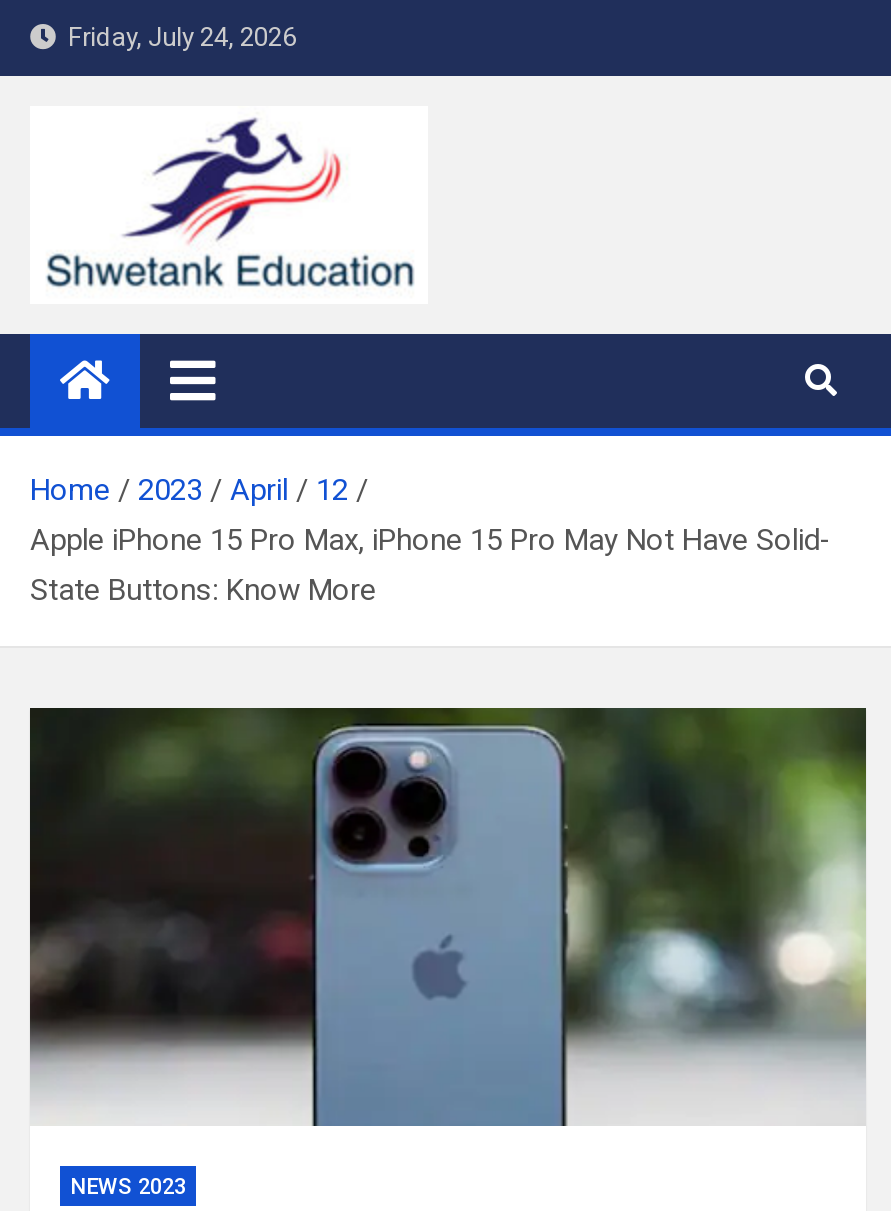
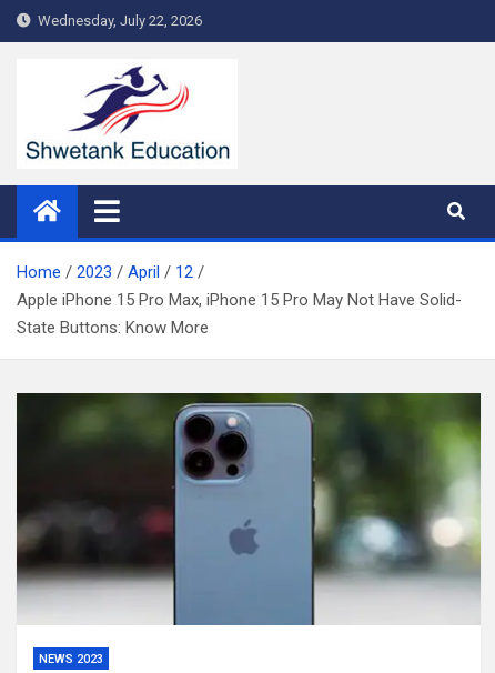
[56,22,296,52] Friday, July 24, 2026 -> [31,12,202,29] Wednesday, July 22, 2026

